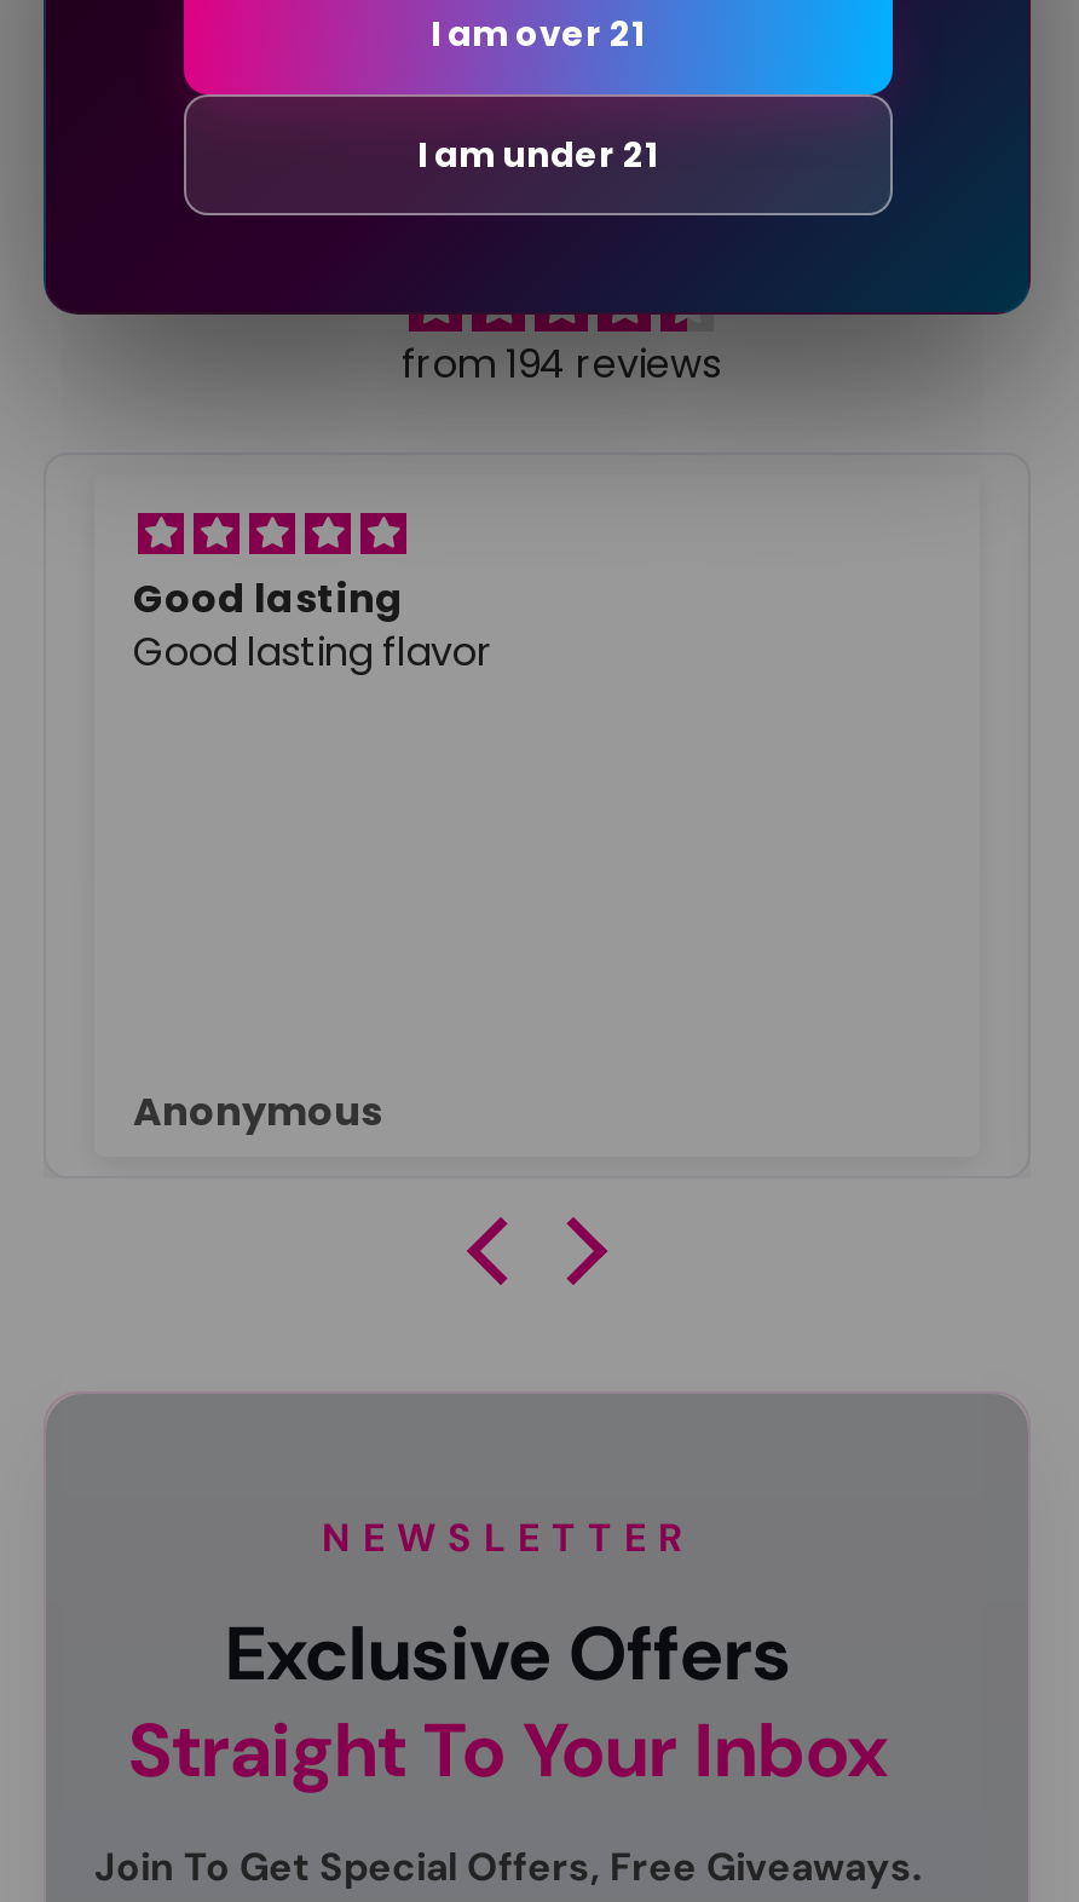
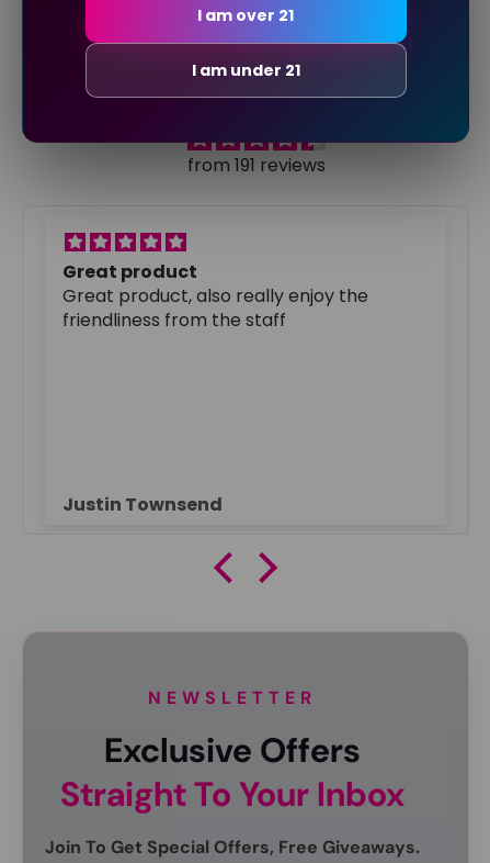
[402,336,721,391] from 194 reviews -> [187,152,326,178] from 191 reviews
[133,570,494,679] Good lasting | Good lasting flavor -> [62,259,368,332] Great product | Great product, also really enjoy the | friendliness from the staff
[133,1084,382,1140] Anonymous -> [62,492,223,517] Justin Townsend

